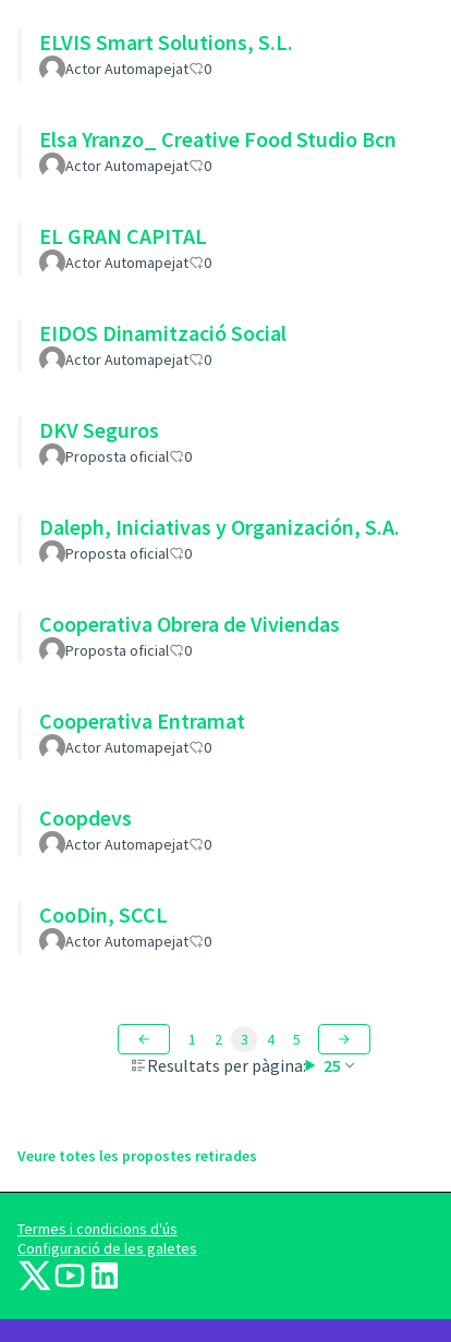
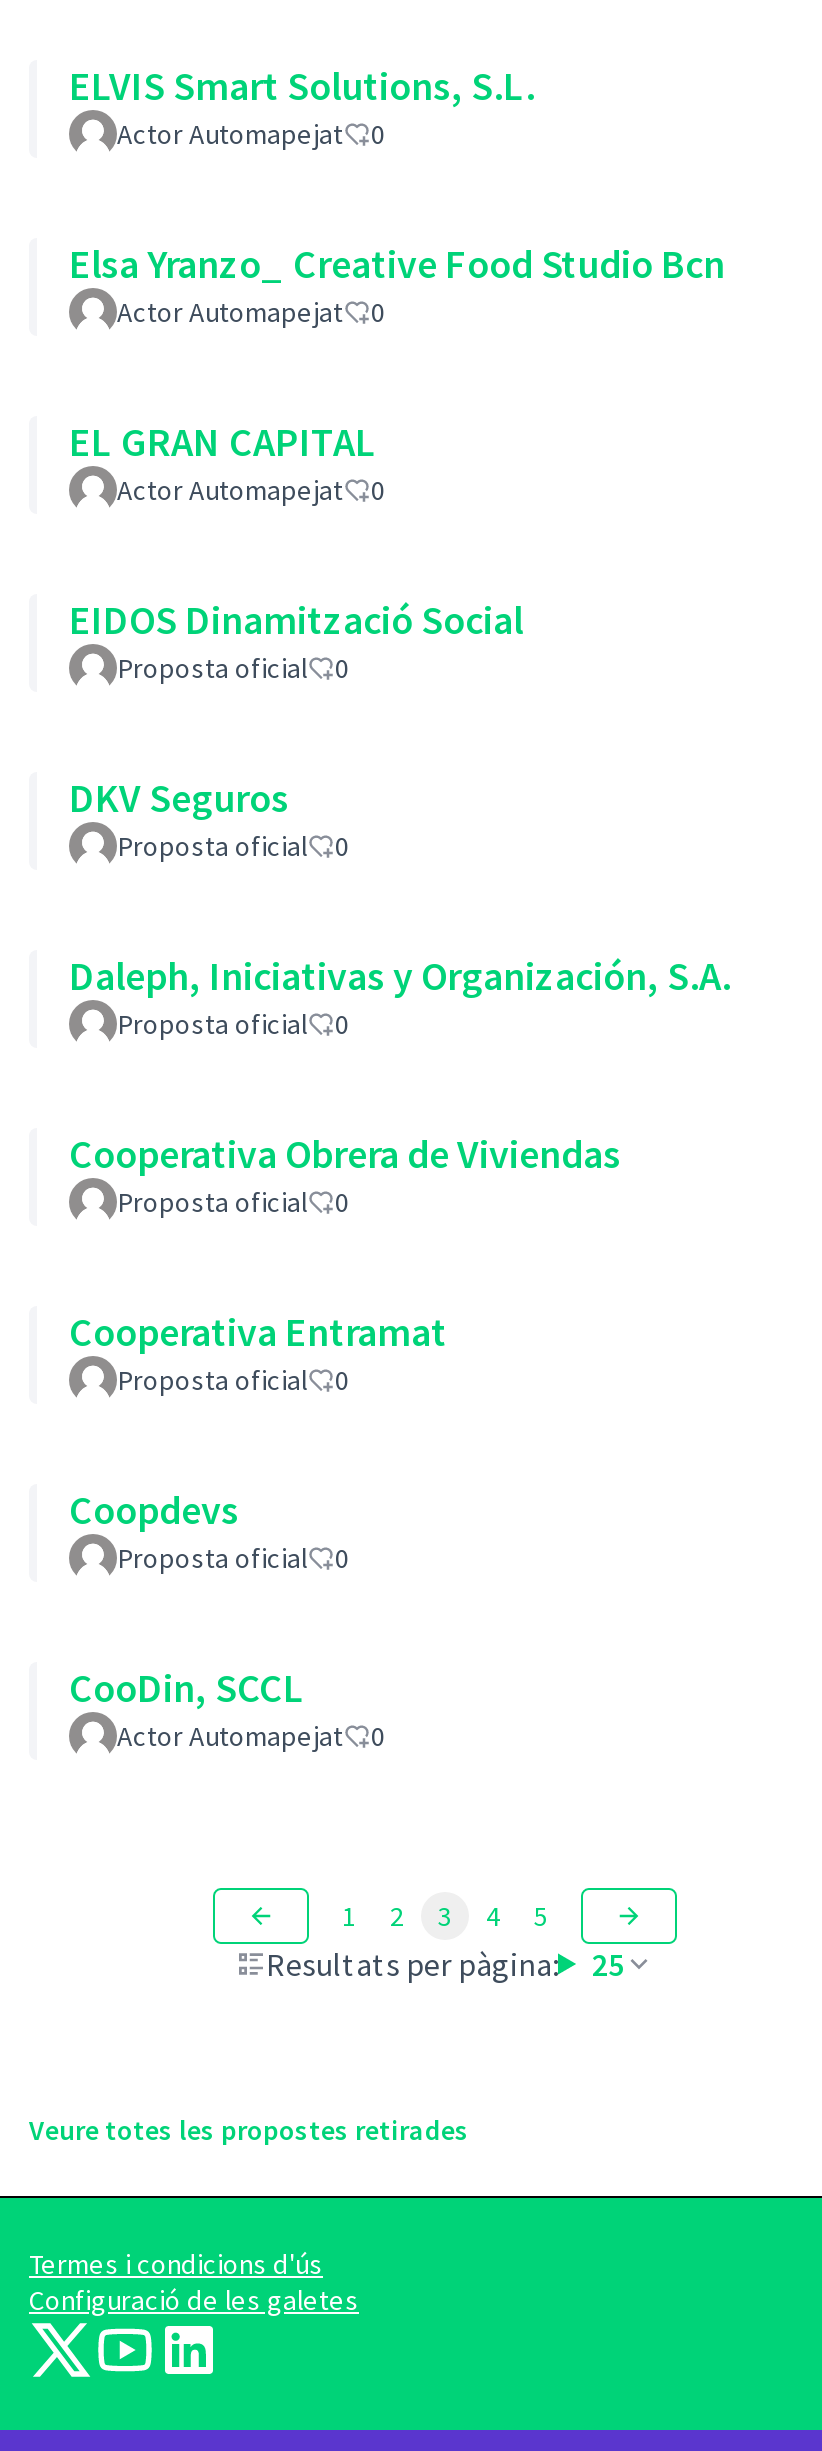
[65,350,188,369] Actor Automapejat -> [117,650,307,686] Proposta oficial
[65,737,188,757] Actor Automapejat -> [117,1362,307,1398] Proposta oficial
[65,834,188,854] Actor Automapejat -> [117,1540,307,1576] Proposta oficial

